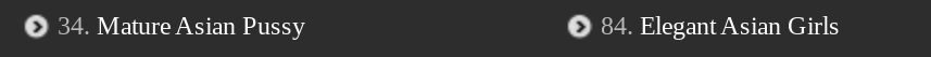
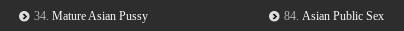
[601,11,840,41] 84. Elegant Asian Girls -> [284,9,384,23] 84. Asian Public Sex

